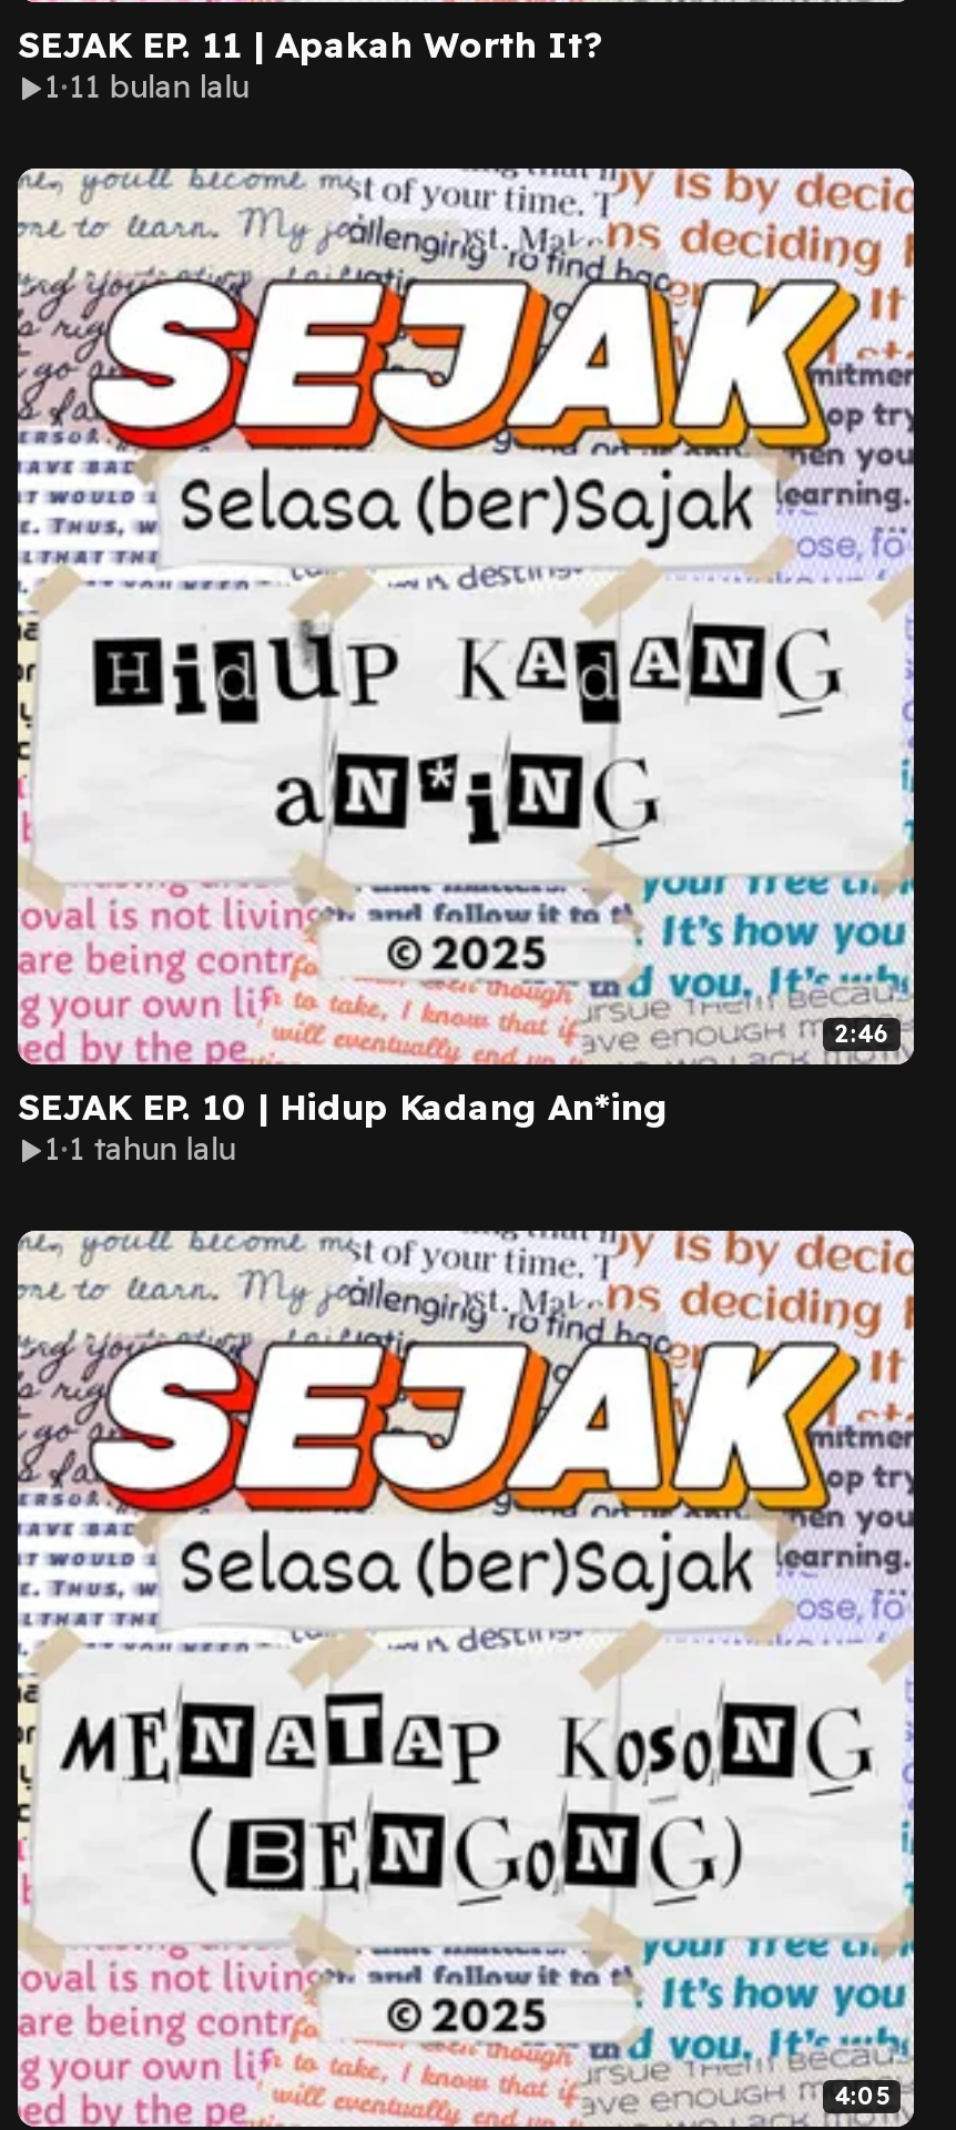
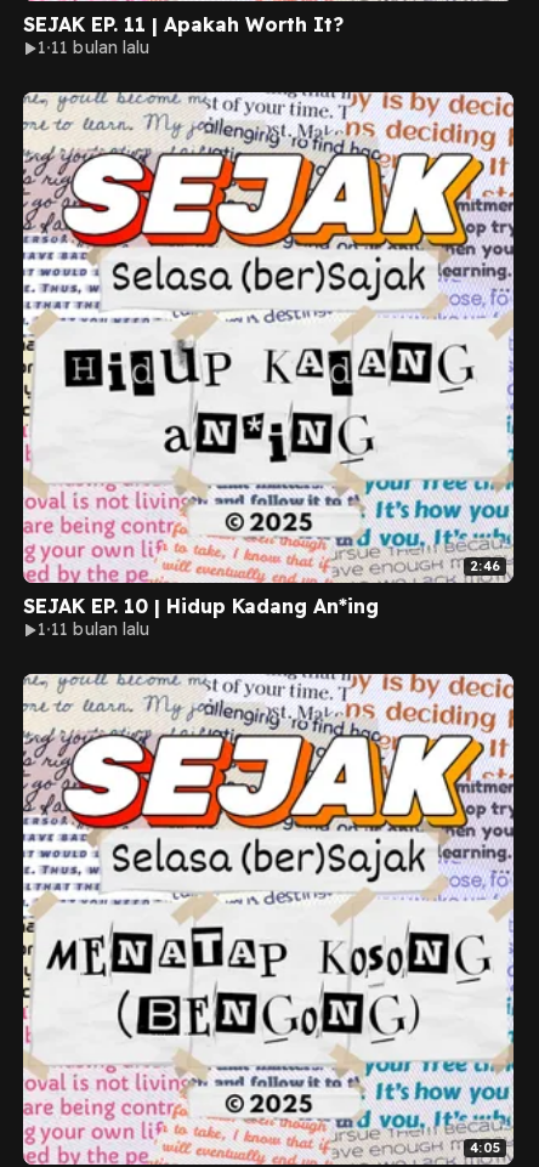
[44,1129,236,1169] 1 1 tahun lalu -> [38,618,150,640] 1 11 bulan lalu

